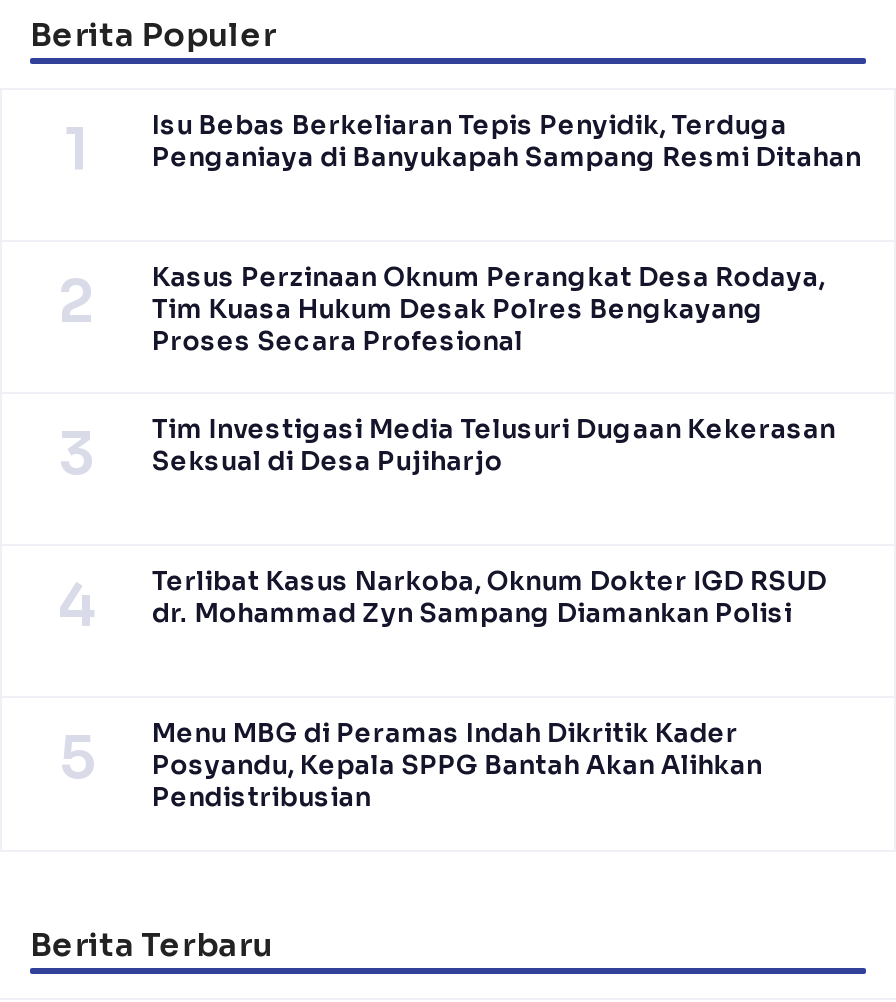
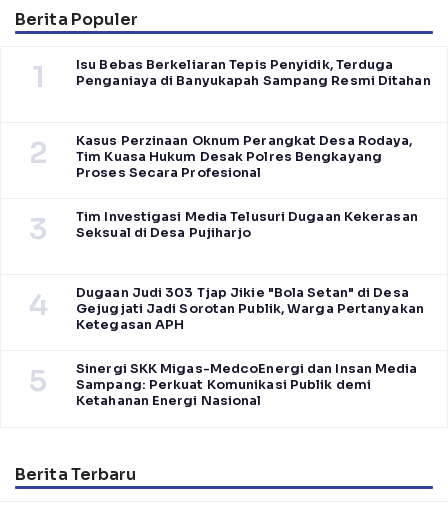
[152,566,827,630] Terlibat Kasus Narkoba, Oknum Dokter IGD RSUD | dr. Mohammad Zyn Sampang Diamankan Polisi -> [76,285,424,333] Dugaan Judi 303 Tjap Jikie "Bola Setan" di Desa | Gejugjati Jadi Sorotan Publik, Warga Pertanyakan | Ketegasan APH
[152,718,762,814] Menu MBG di Peramas Indah Dikritik Kader | Posyandu, Kepala SPPG Bantah Akan Alihkan | Pendistribusian -> [76,361,417,409] Sinergi SKK Migas-MedcoEnergi dan Insan Media | Sampang: Perkuat Komunikasi Publik demi | Ketahanan Energi Nasional

